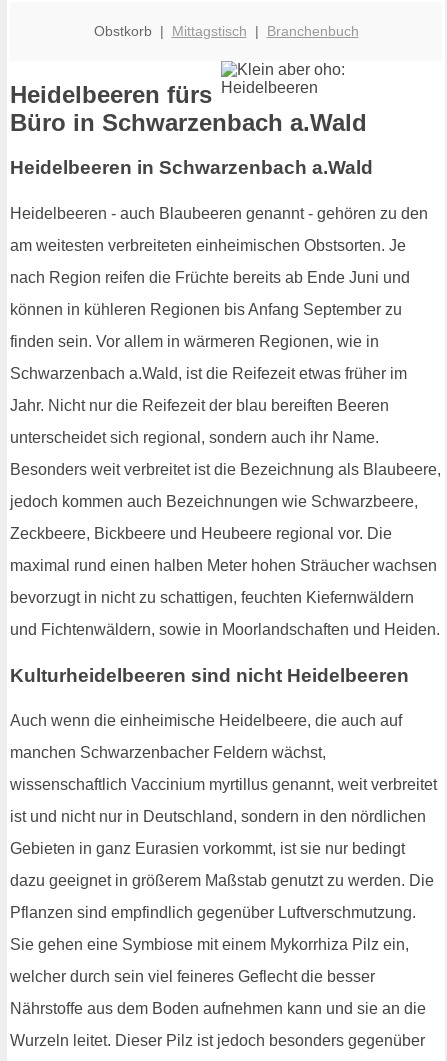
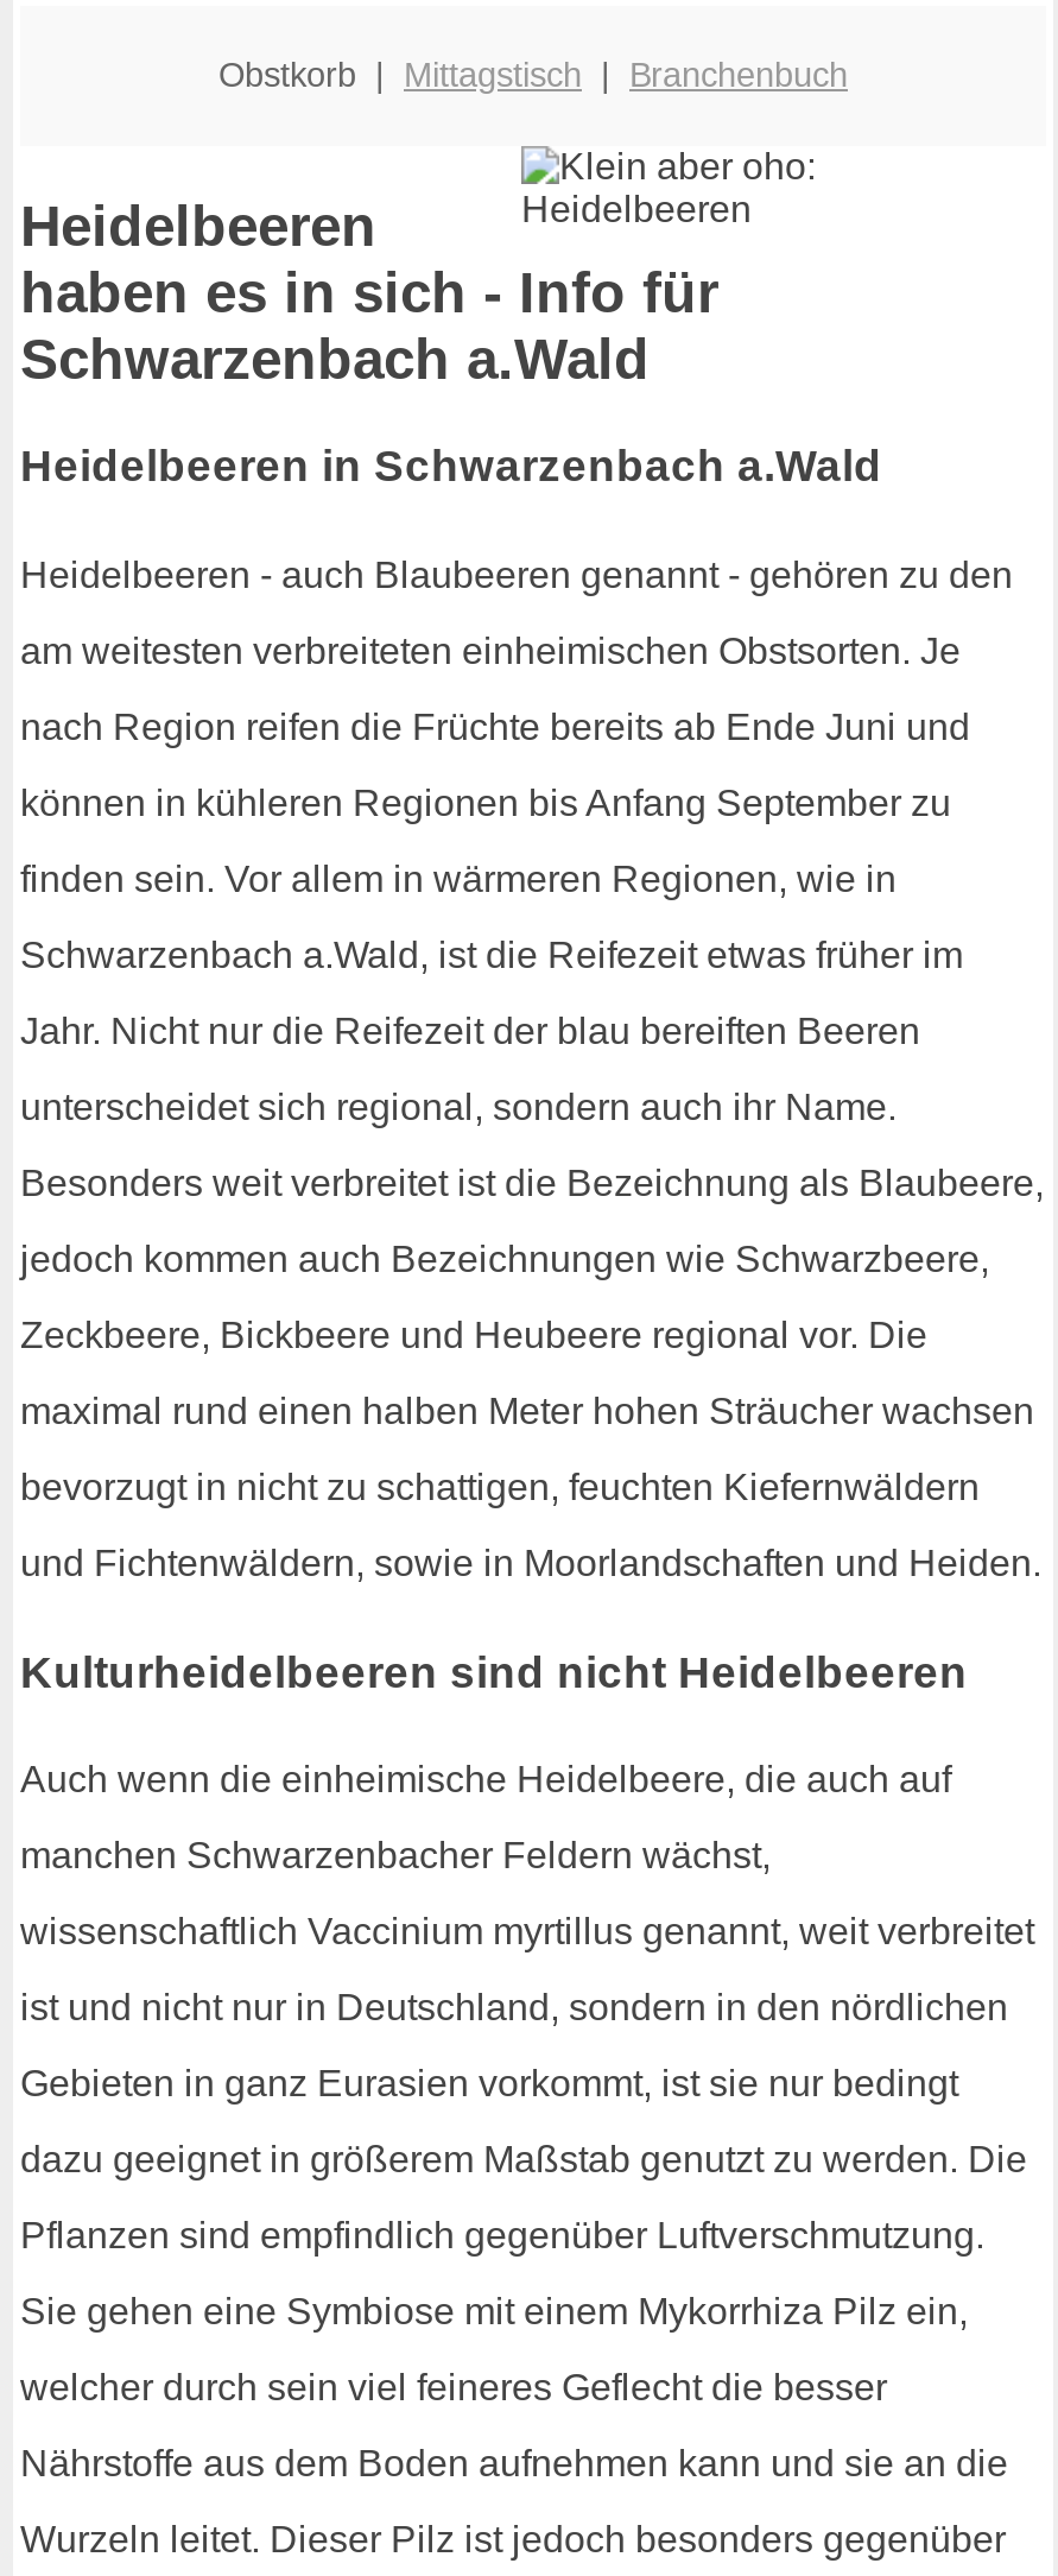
[10,81,367,136] Heidelbeeren fürs | Büro in Schwarzenbach a.Wald -> [20,194,718,391] Heidelbeeren | haben es in sich - Info für | Schwarzenbach a.Wald

